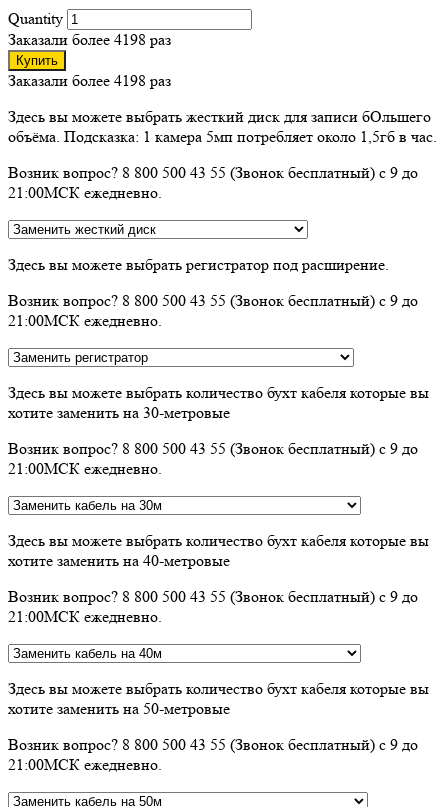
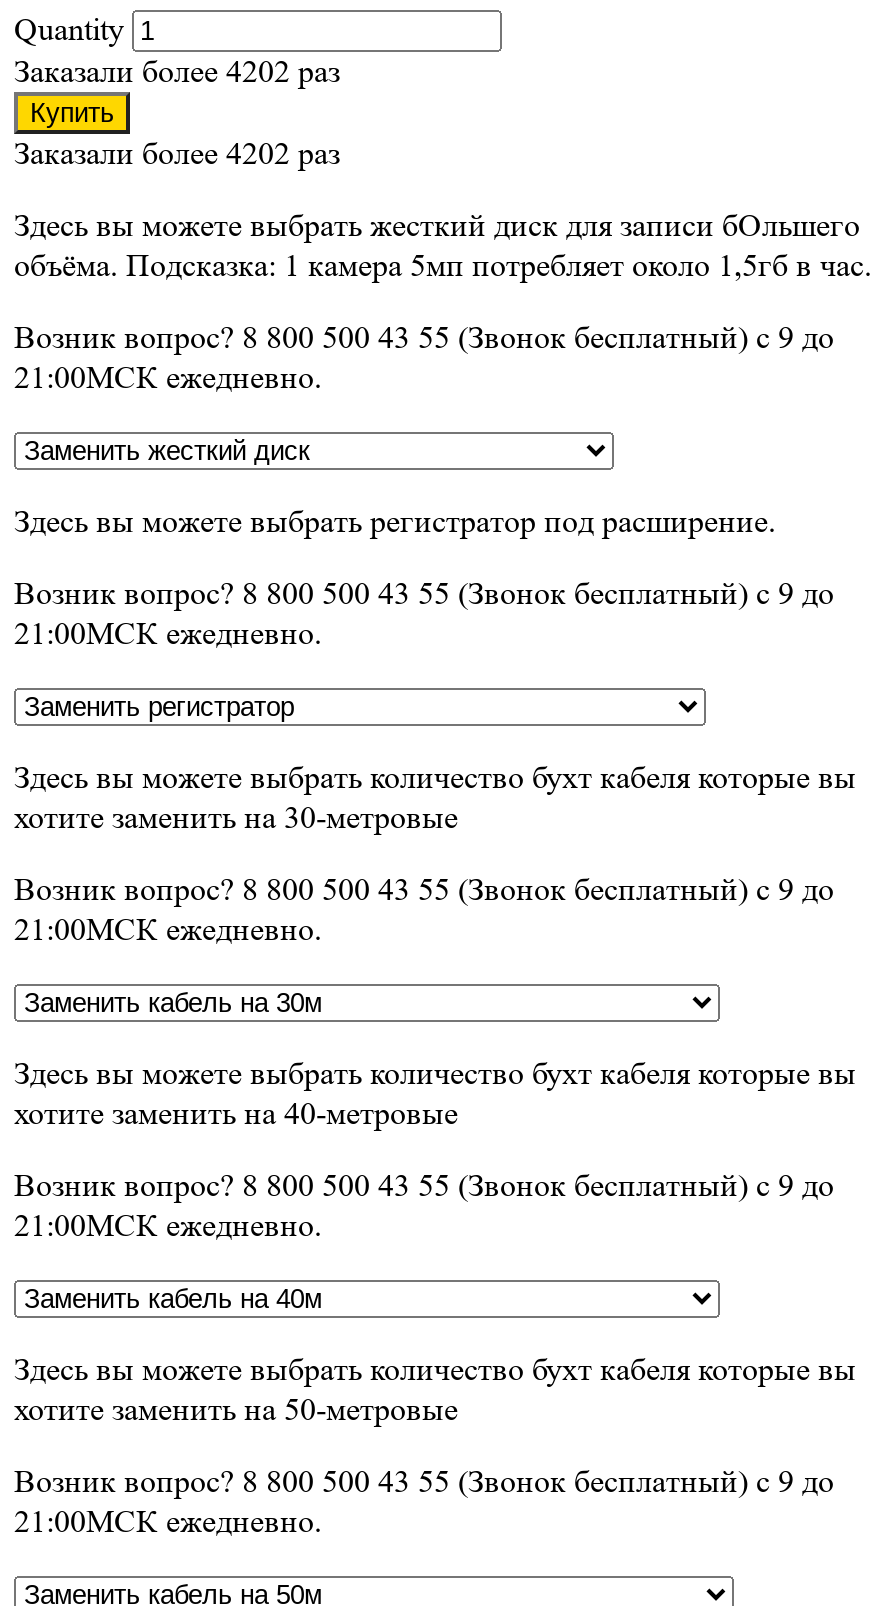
[8,30,171,49] Заказали более 4198 раз -> [14,52,340,90] Заказали более 4202 раз
[8,71,171,90] Заказали более 4198 раз -> [14,134,340,172] Заказали более 4202 раз

